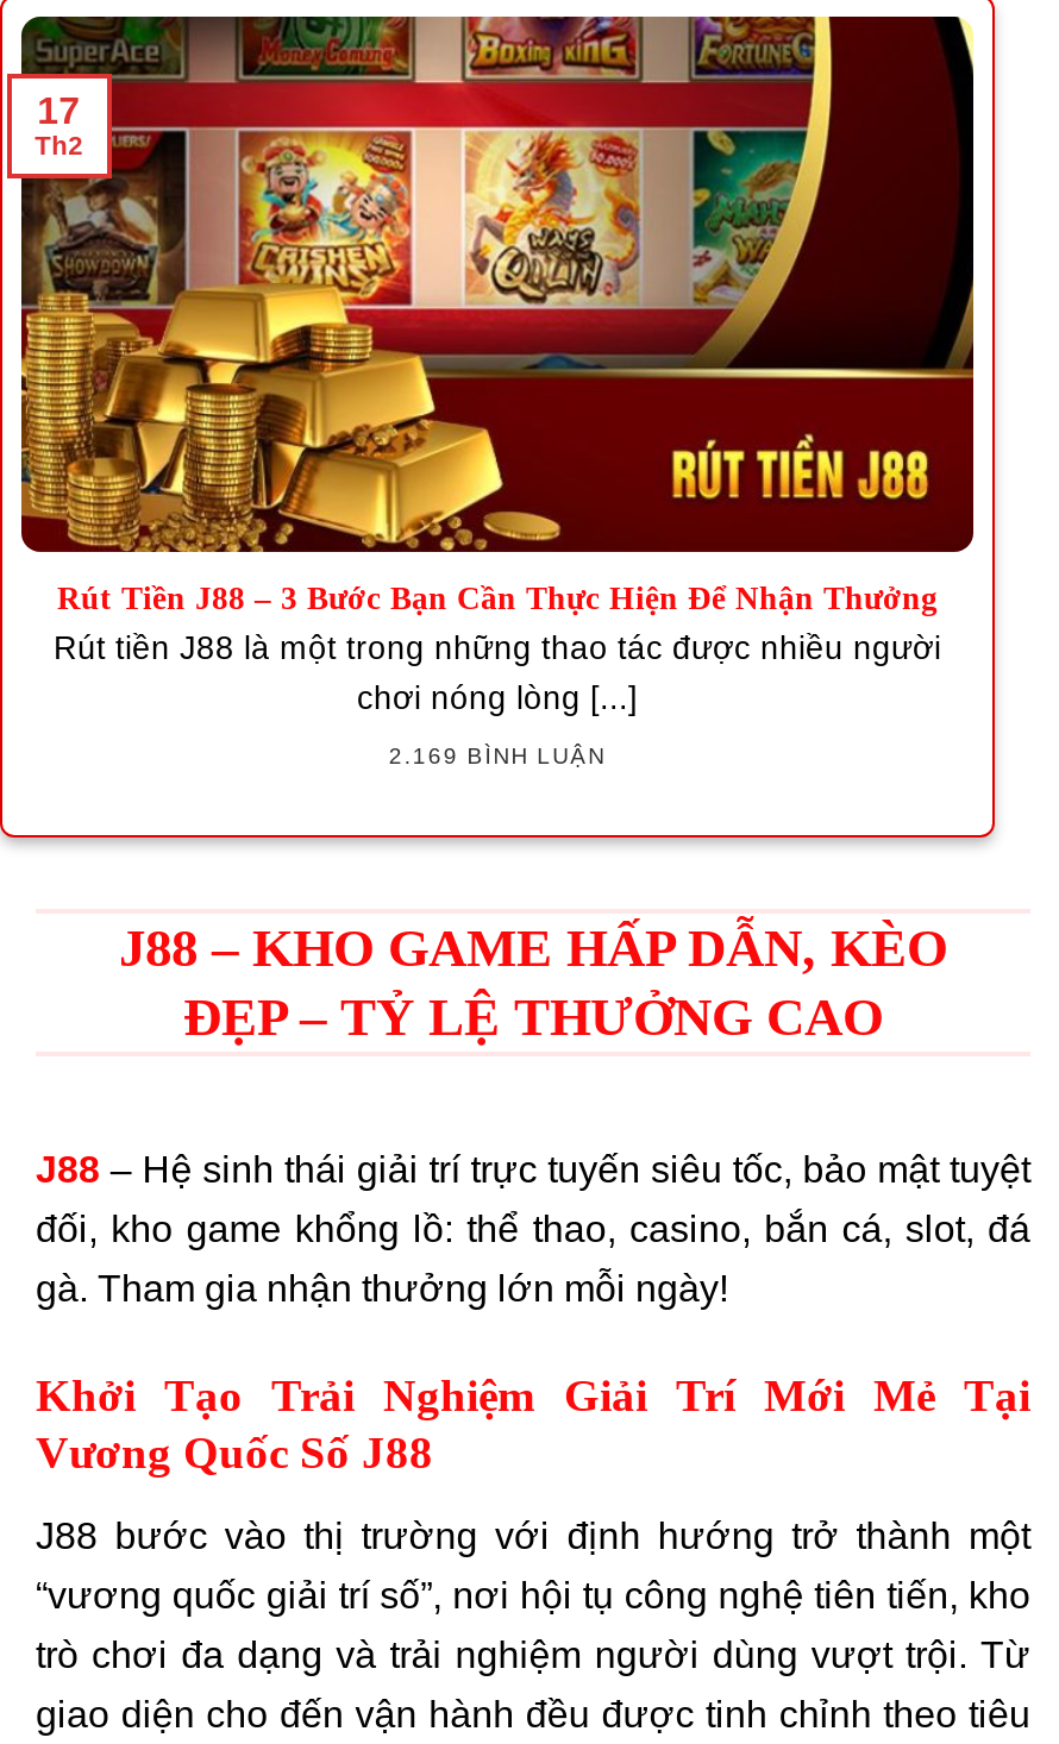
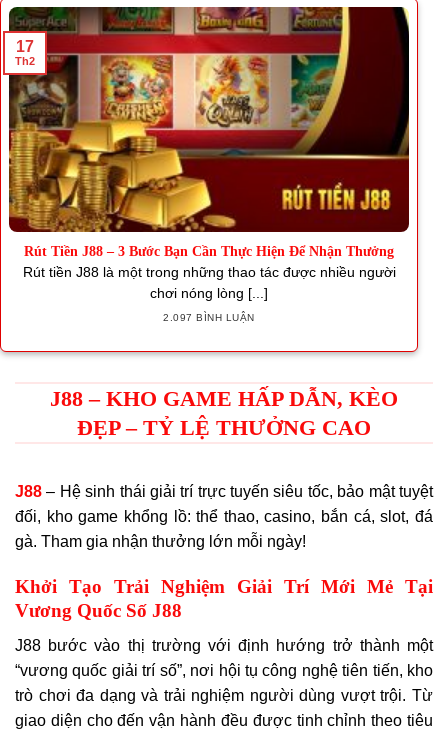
[389,742,606,769] 2.169 BÌNH LUẬN -> [163,312,255,323] 2.097 BÌNH LUẬN

